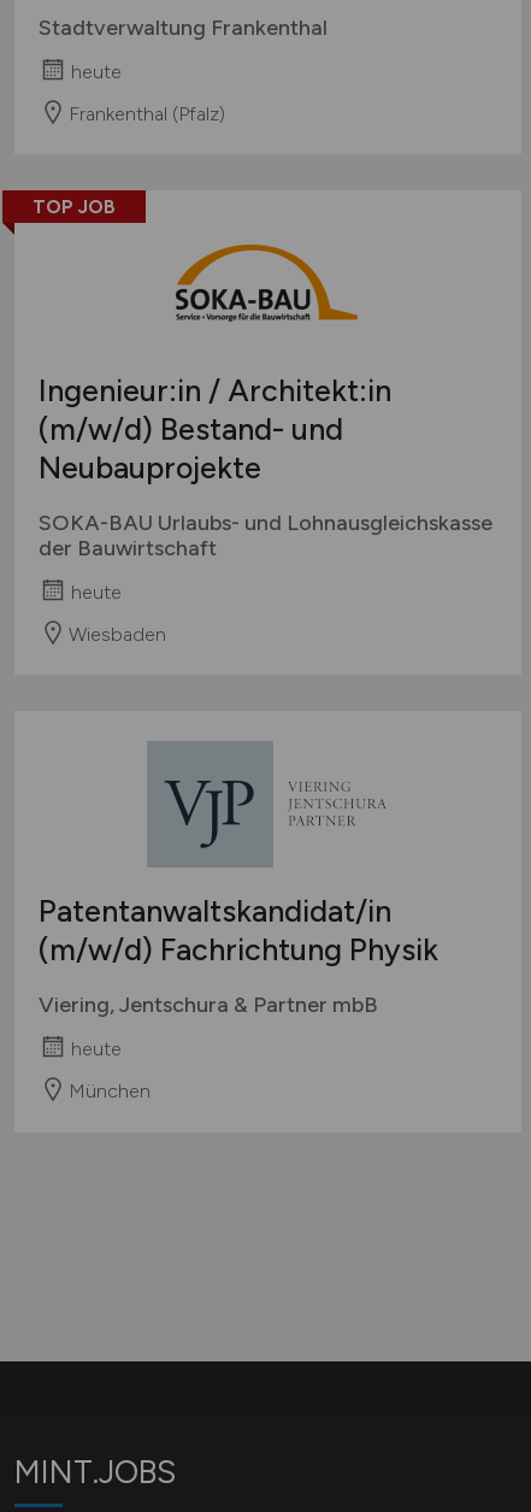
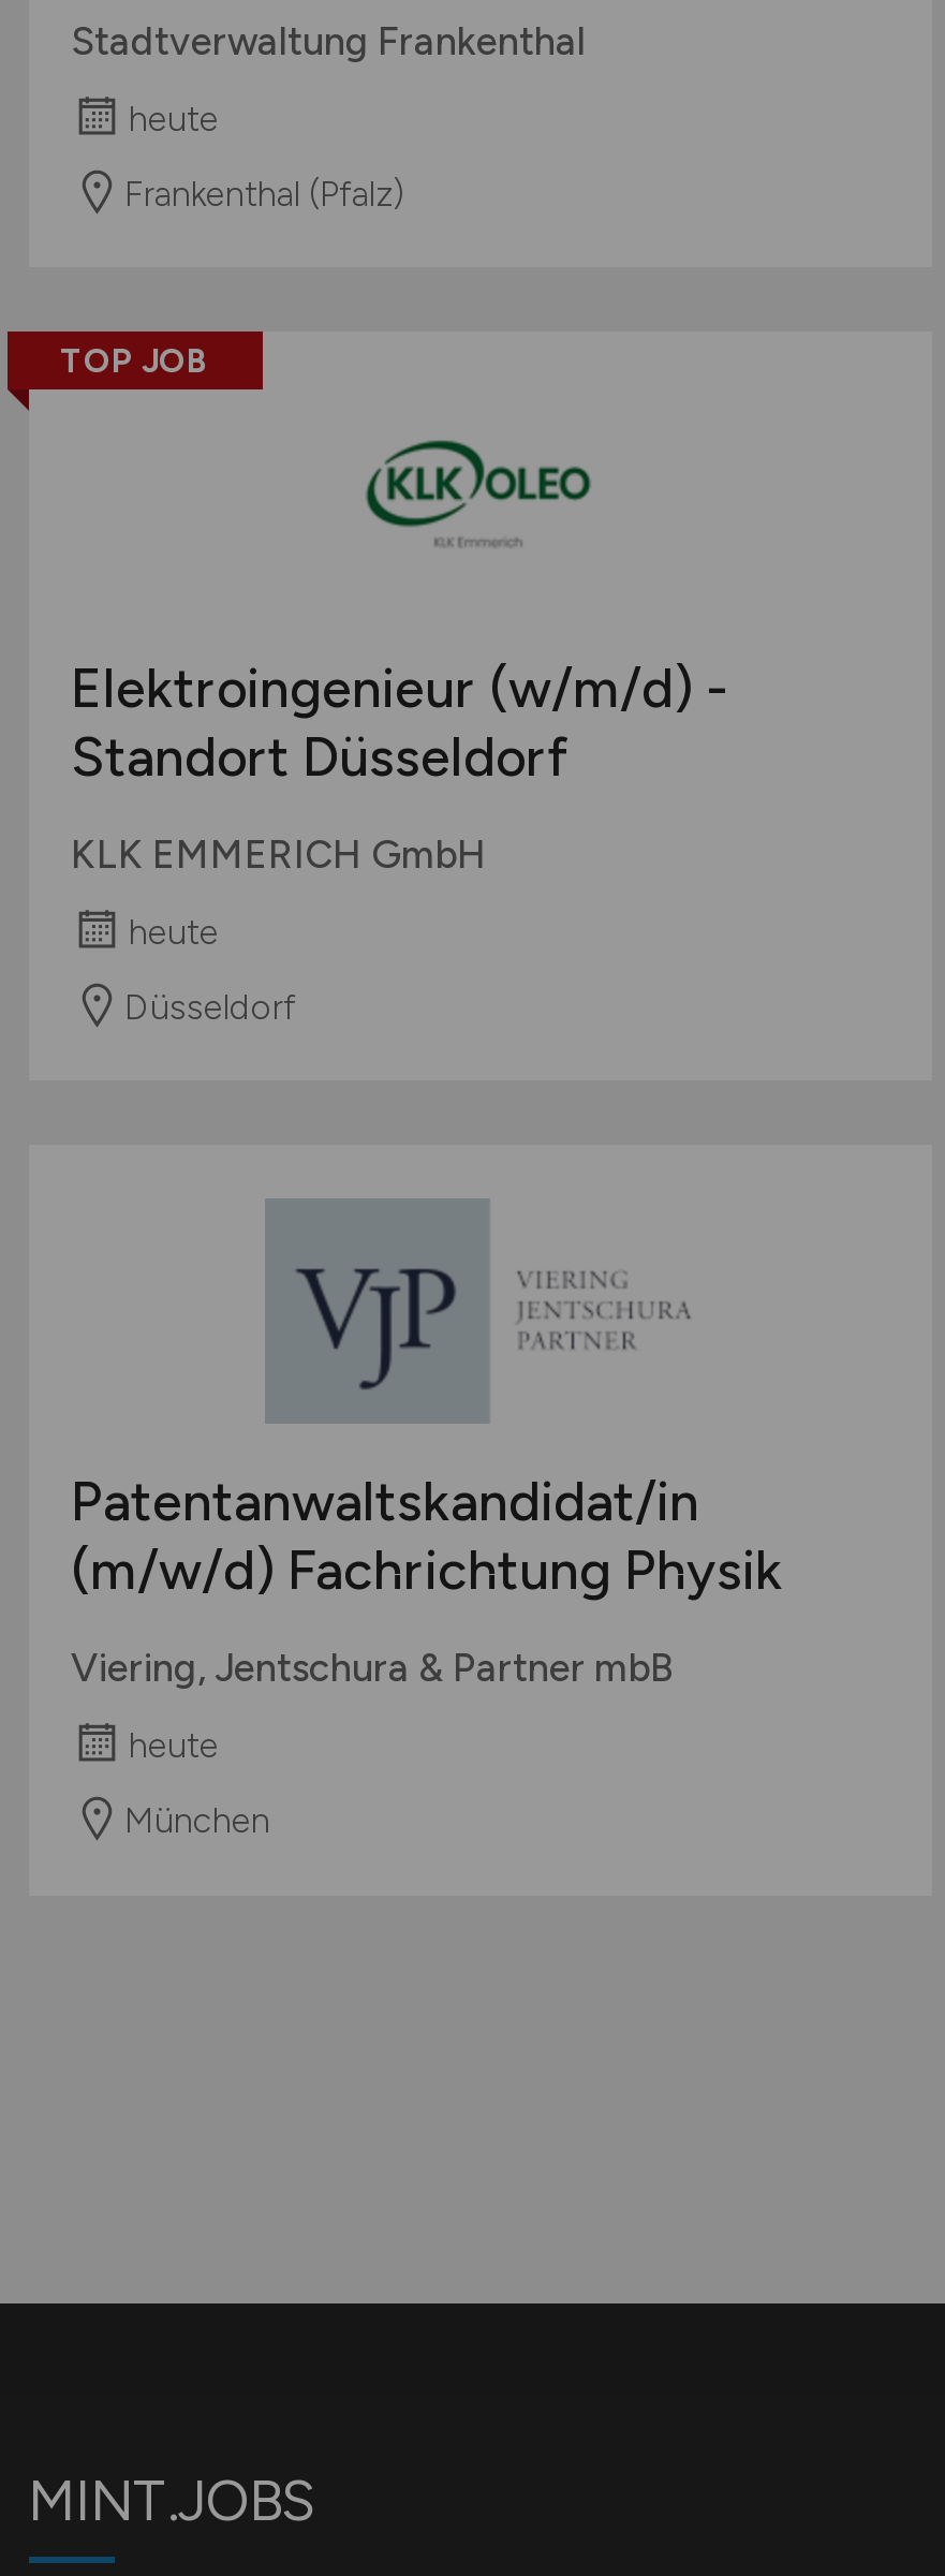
[175,243,359,322] [image] -> [364,428,593,527] [image]
[38,373,391,486] Ingenieur:in / Architekt:in | (m/w/d) Bestand- und | Neubauprojekte -> [71,656,727,789] Elektroingenieur (w/m/d) - | Standort Düsseldorf
[38,510,492,562] SOKA-BAU Urlaubs- und Lohnausgleichskasse | der Bauwirtschaft -> [71,832,487,879] KLK EMMERICH GmbH
[68,622,166,645] Wiesbaden -> [124,987,296,1028] Düsseldorf

